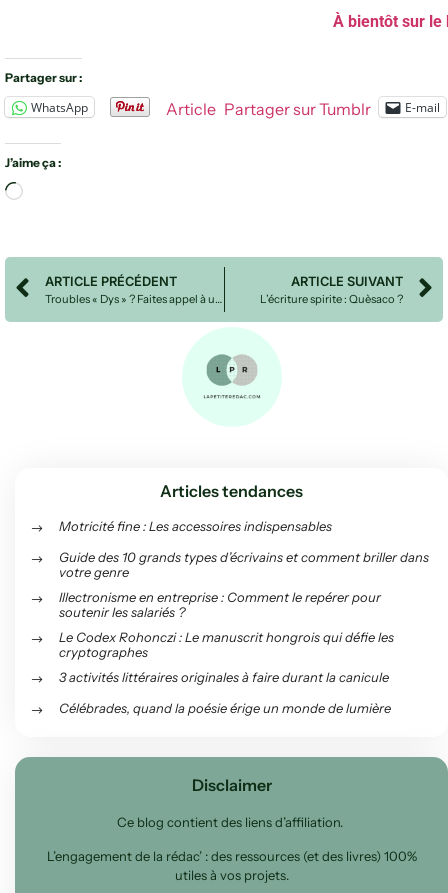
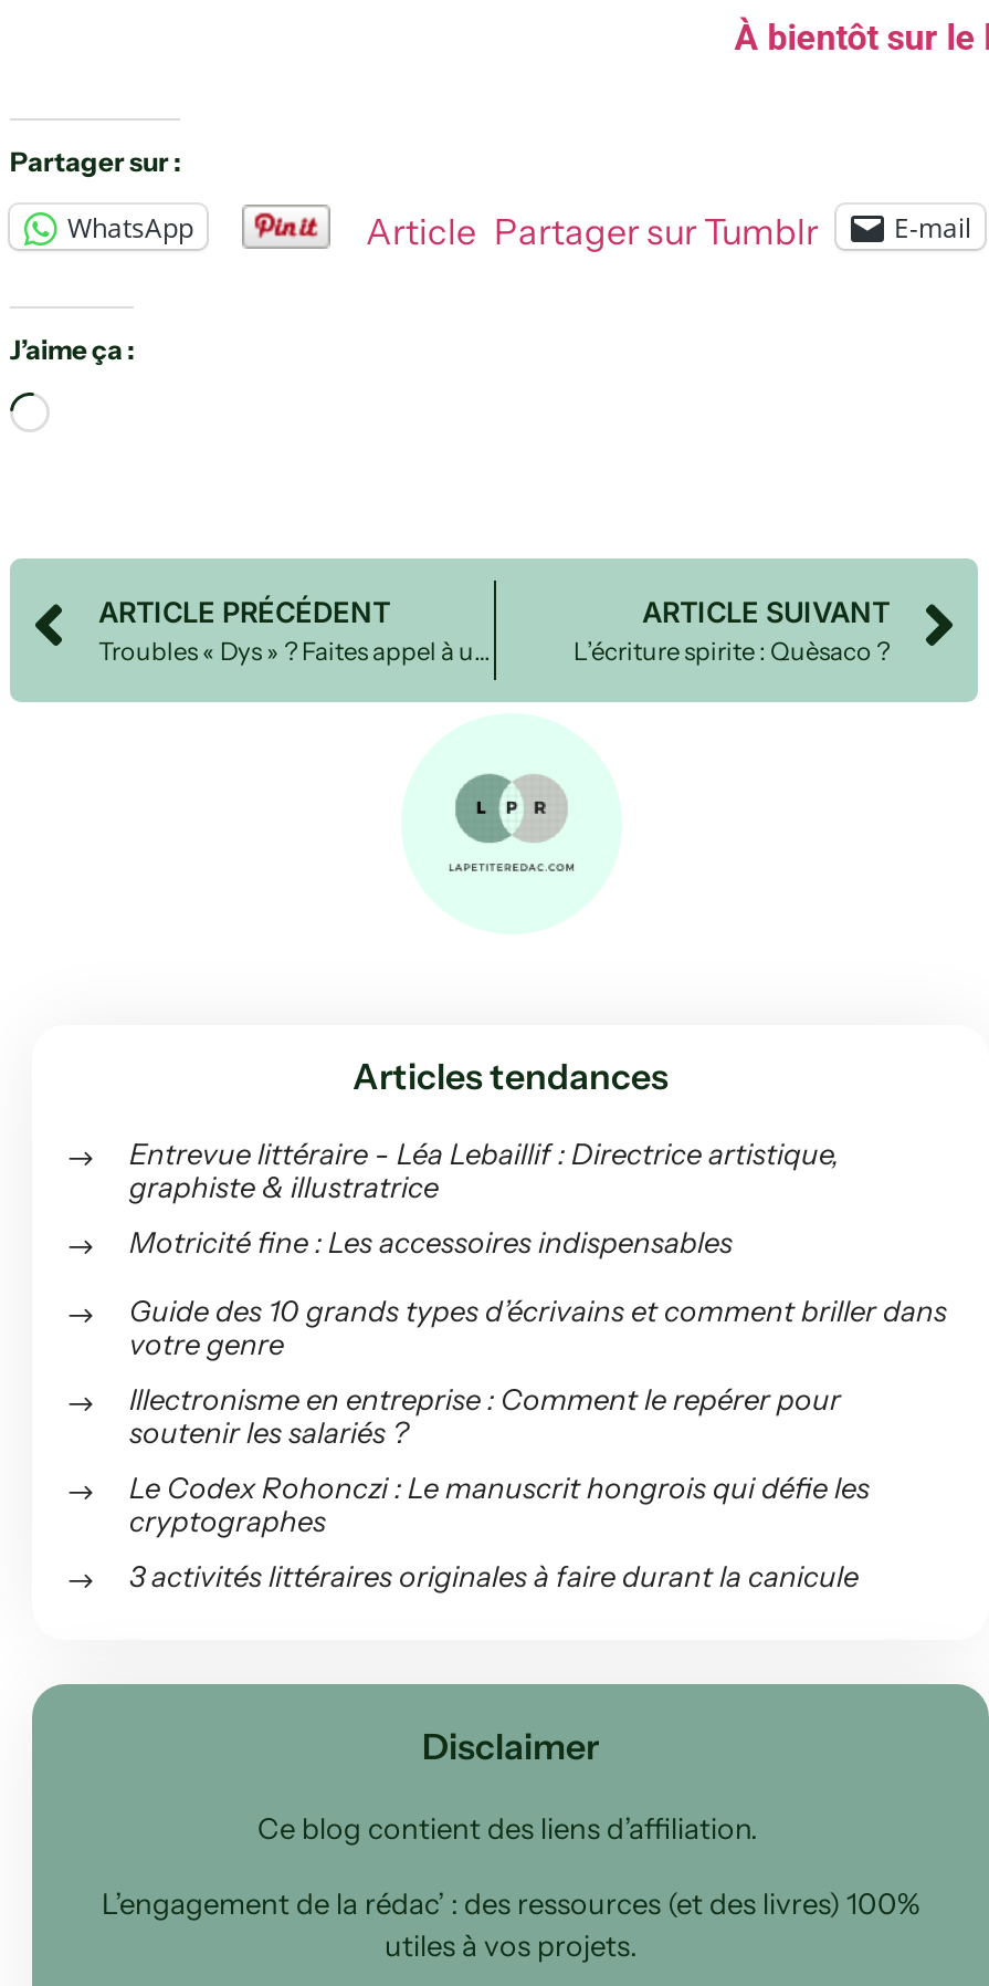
none -> [129,1136,839,1205] Entrevue littéraire - Léa Lebaillif : Directrice artistique, | graphiste & illustratrice
moved [59,518,429,685] -> [129,1225,947,1594]: Motricité fine : Les accessoires indispensables | Guide des 10 grands types d’écrivains et comment briller dans | votre genre | Illectronisme en entreprise : Comment le repérer pour | soutenir les salariés ? | Le Codex Rohonczi : Le manuscrit hongrois qui défie les | cryptographes | 3 activités littéraires originales à faire durant la canicule
[59,700,391,716] Célébrades, quand la poésie érige un monde de lumière -> none

